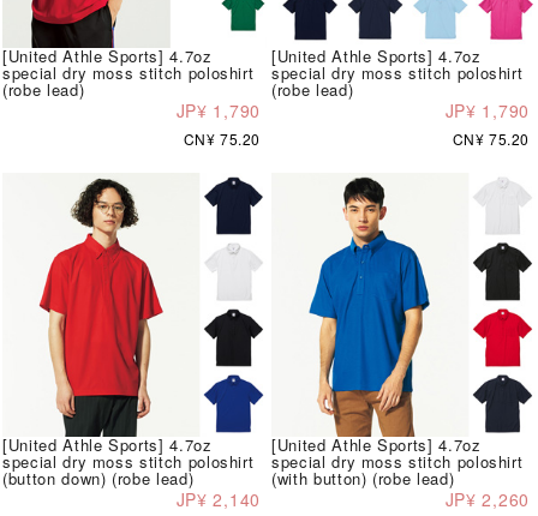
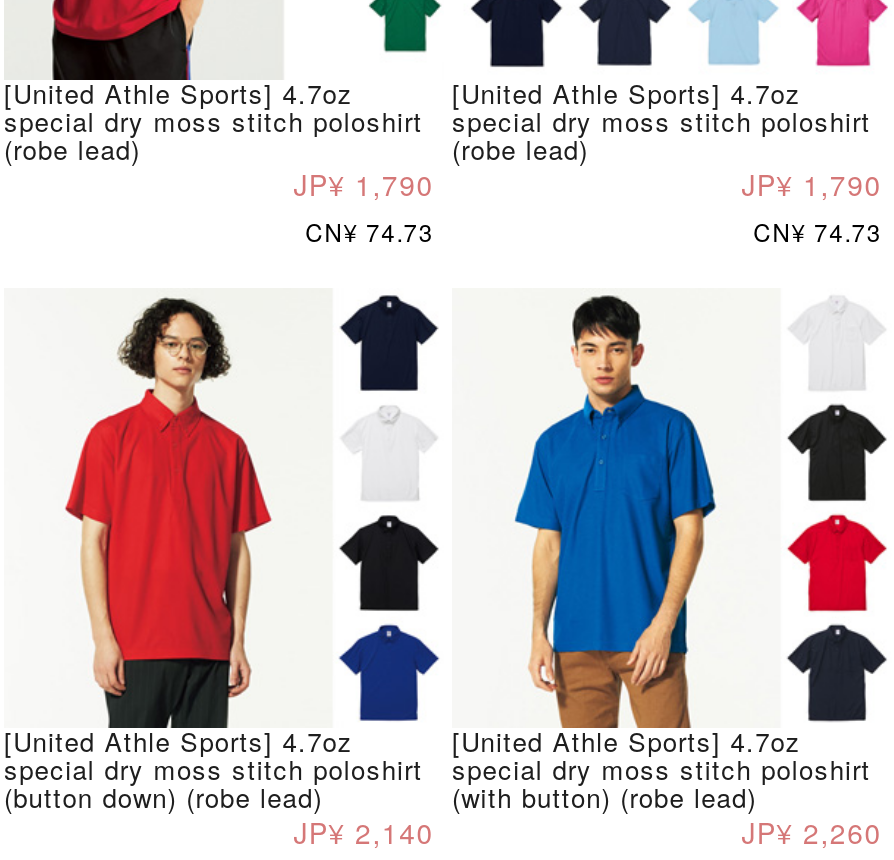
[183,129,261,149] CN¥ 75.20 -> [305,215,434,249] CN¥ 74.73
[452,129,530,149] CN¥ 75.20 -> [753,215,882,249] CN¥ 74.73

